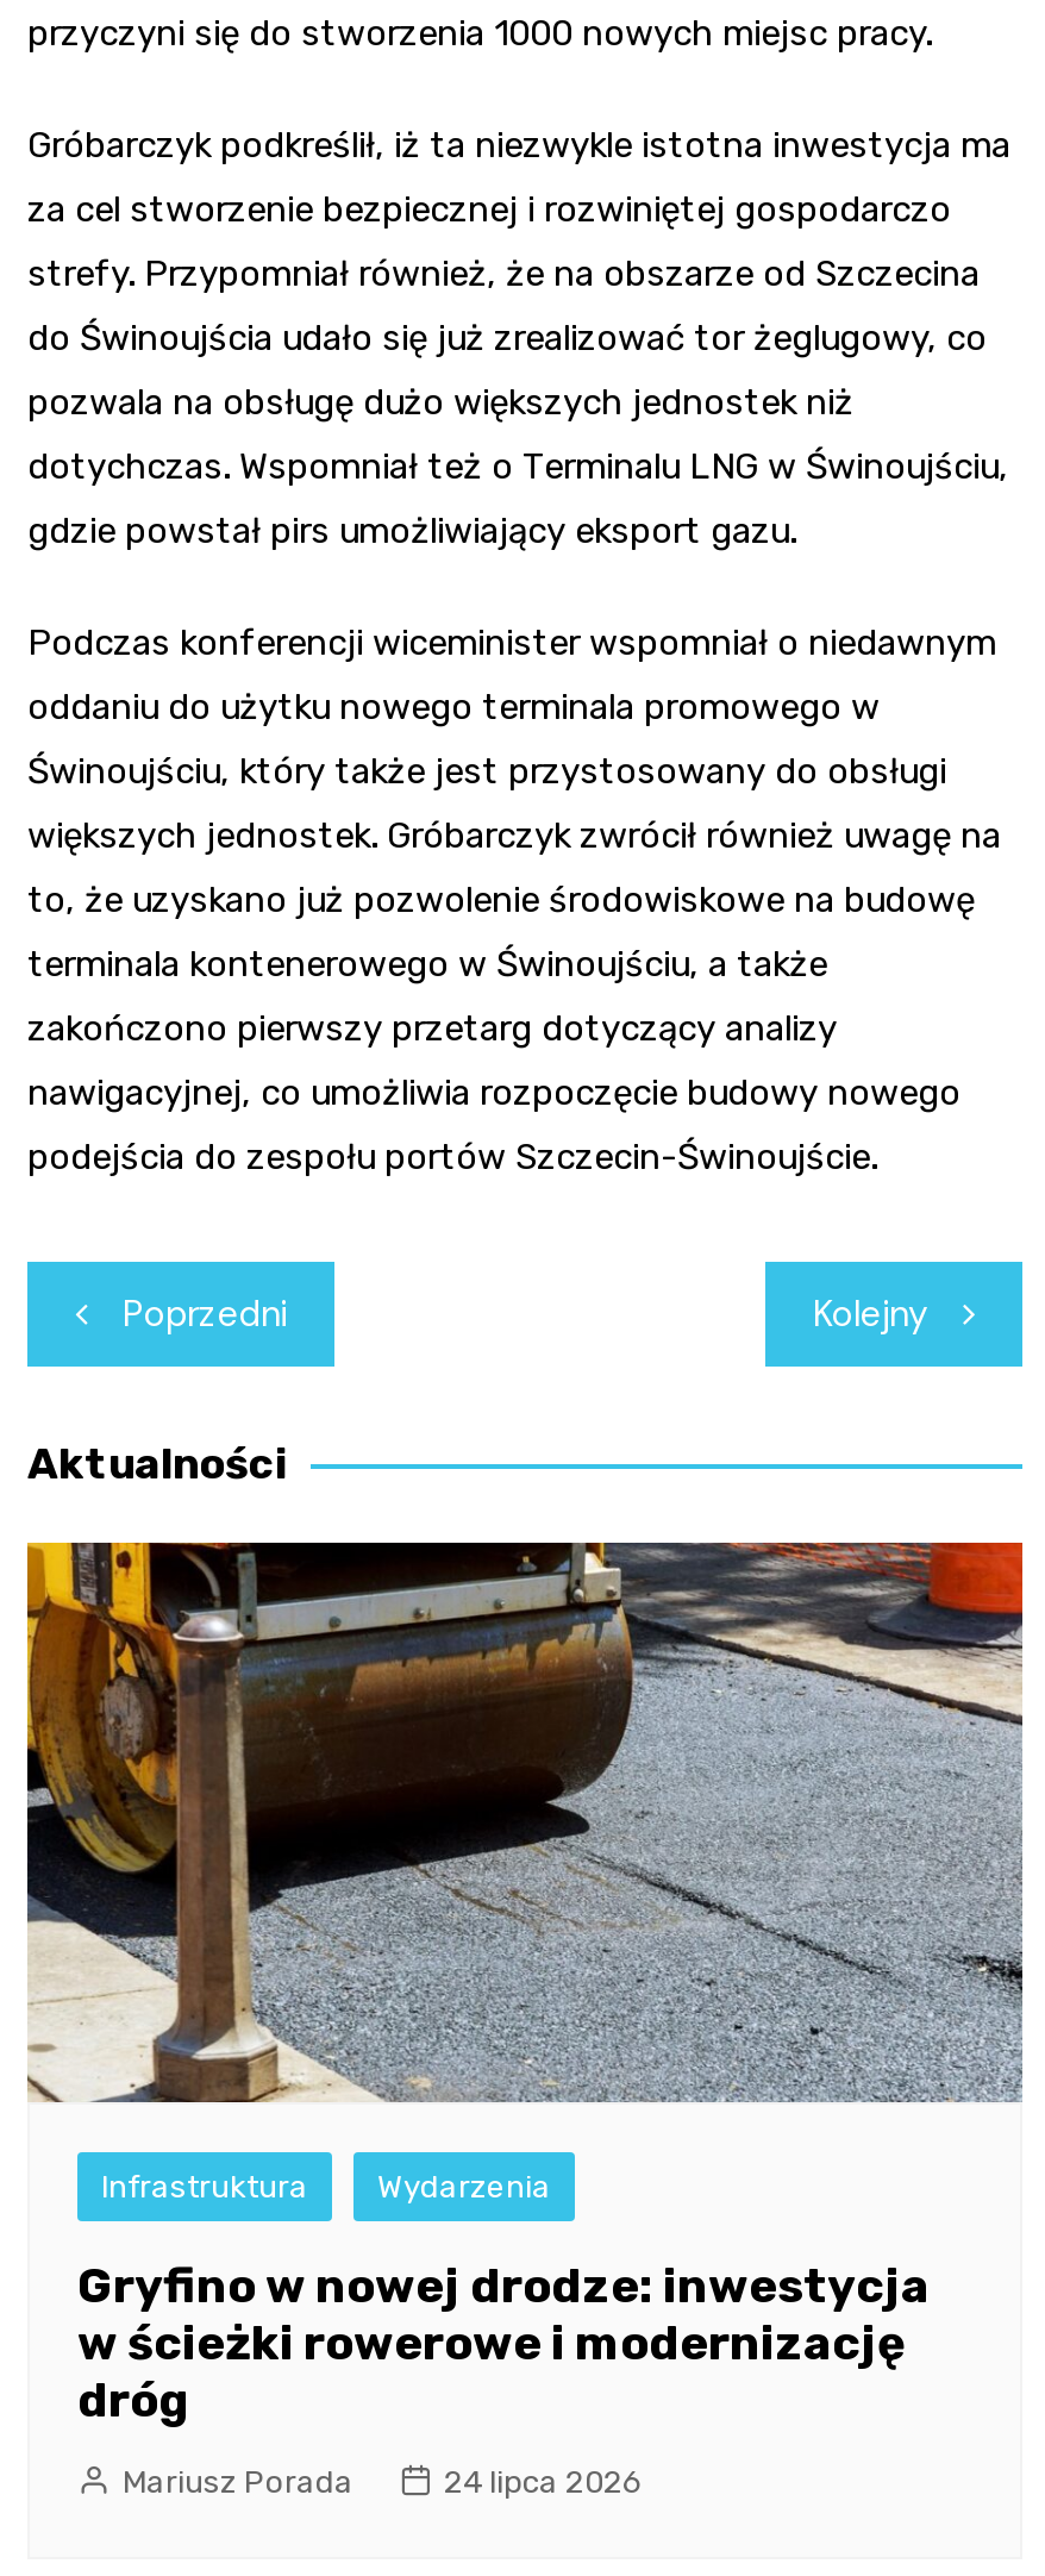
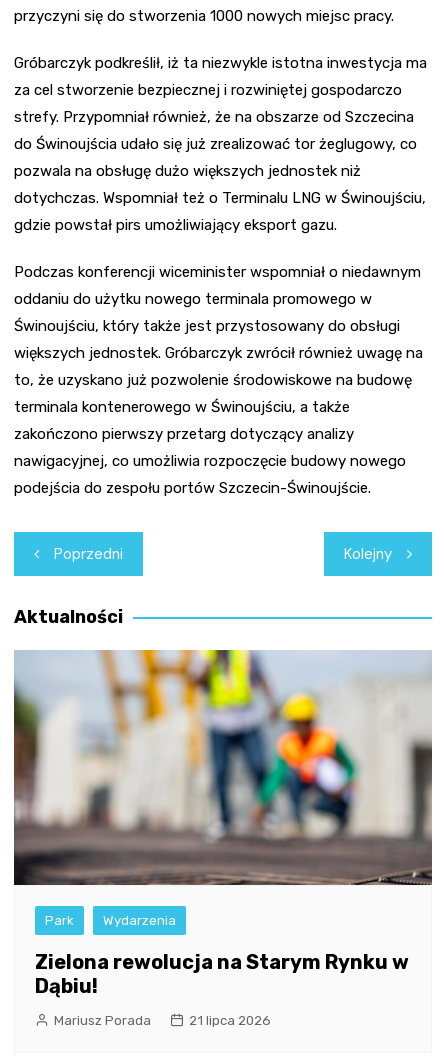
[25,1540,1025,2205] [image] | Infrastruktura -> [13,649,432,928] [image] | Park
[77,2257,930,2429] Gryfino w nowej drodze: inwestycja | w ścieżki rowerowe i modernizację | dróg -> [35,950,409,998] Zielona rewolucja na Starym Rynku w | Dąbiu!
[444,2465,644,2500] 24 lipca 2026 -> [189,1013,271,1028] 21 lipca 2026

